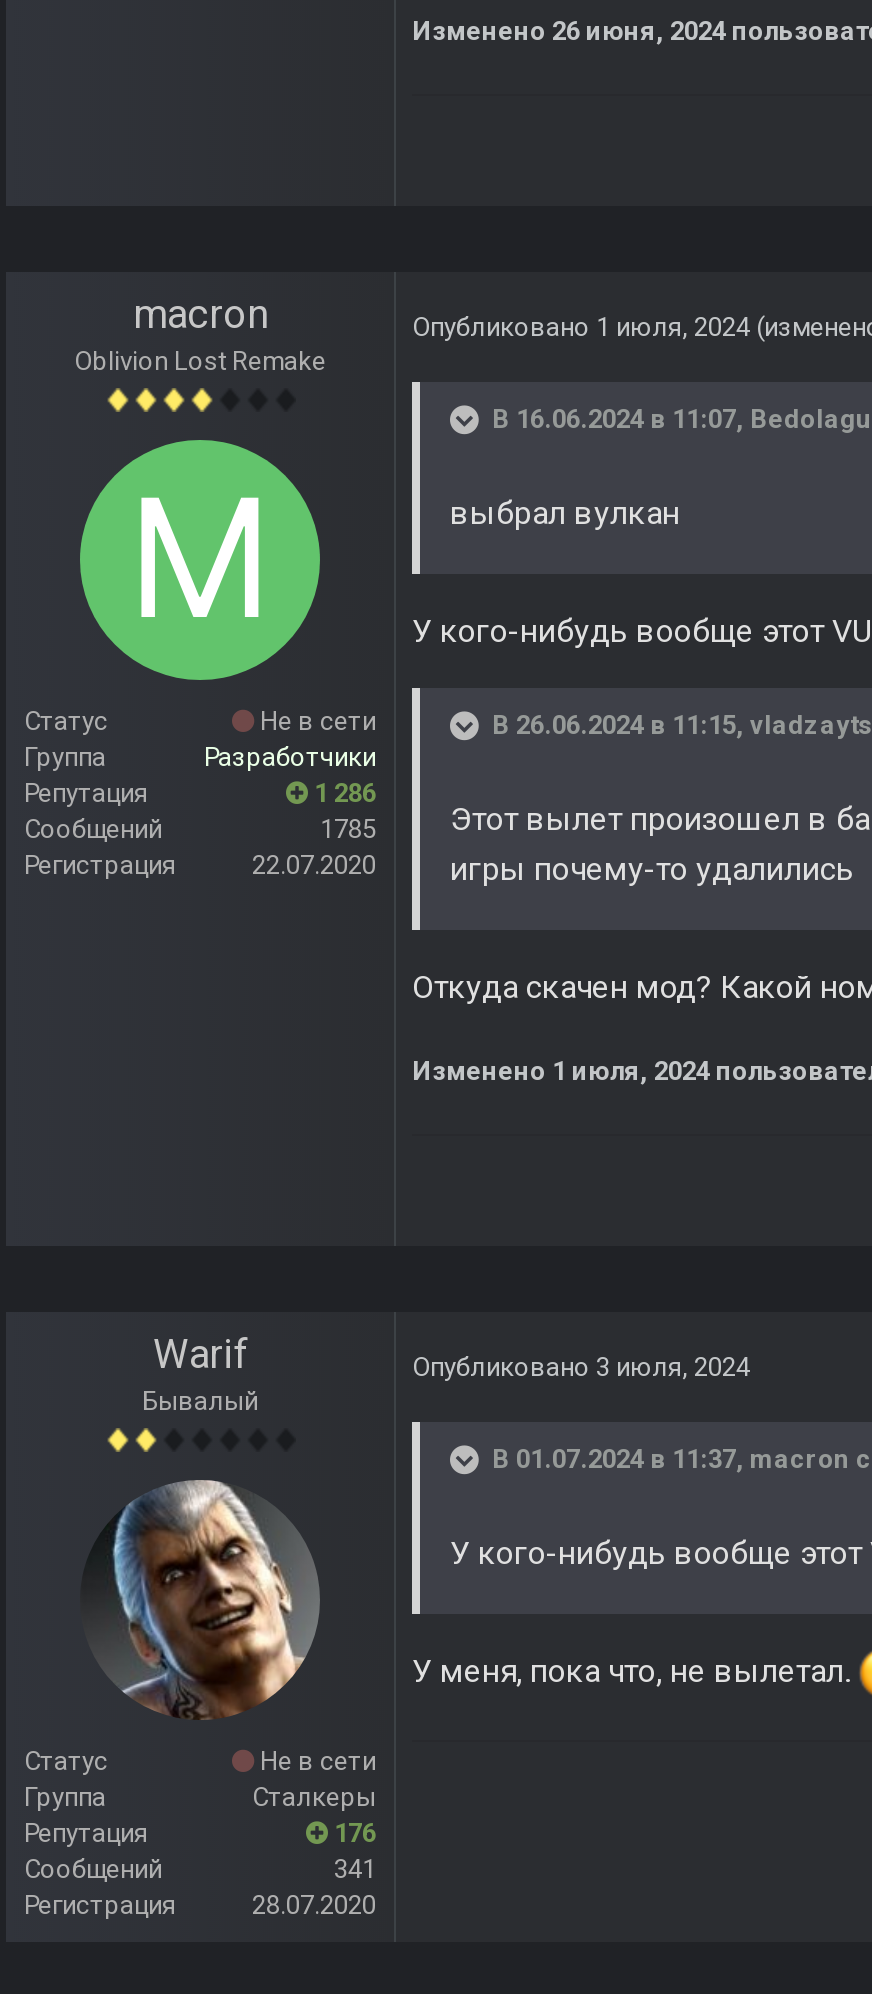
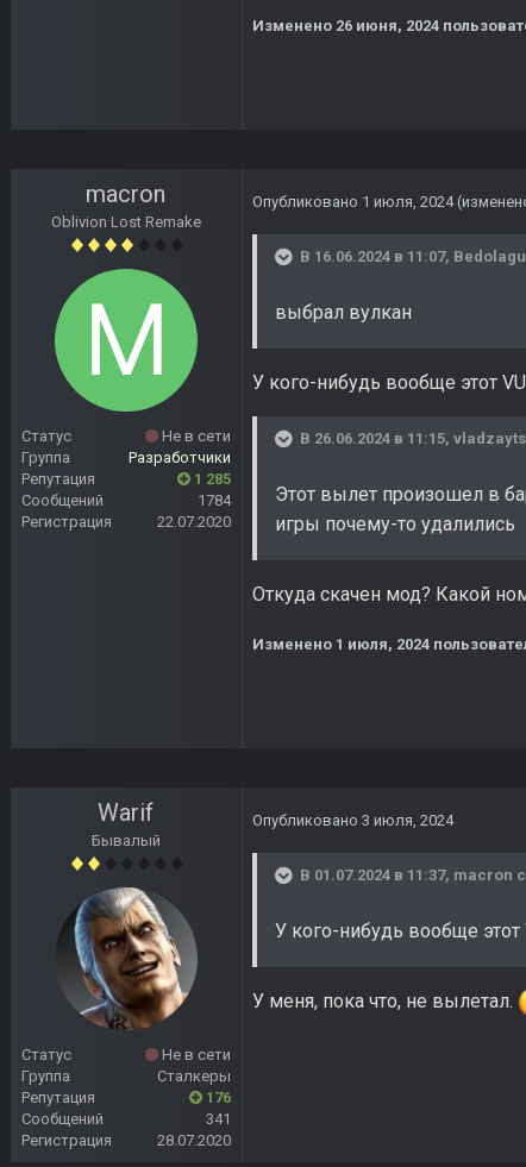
[308,778,376,808] 1 286 -> [190,470,231,488] 1 285
[320,814,376,844] 1785 -> [198,492,231,509] 1784

